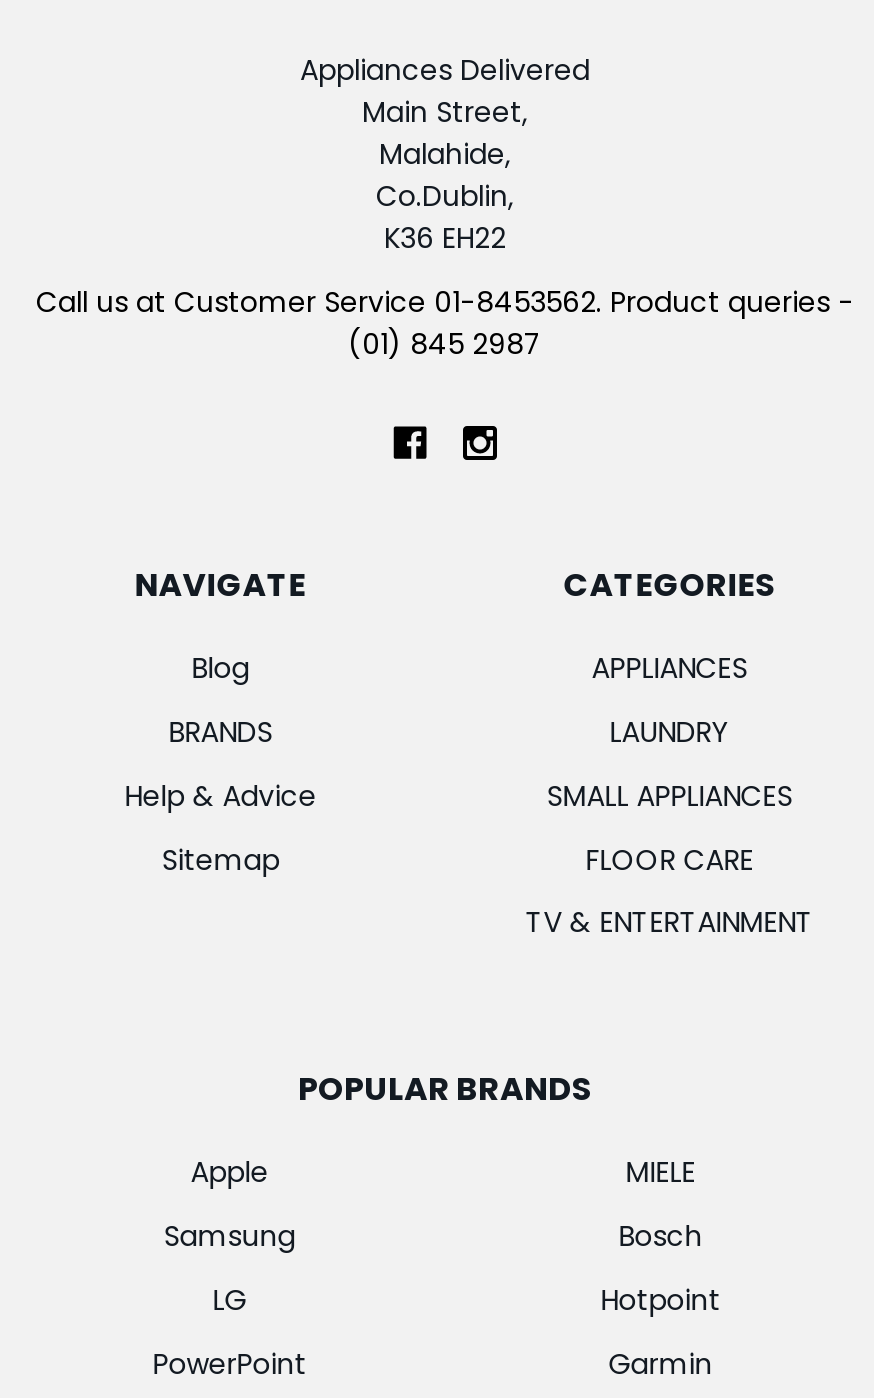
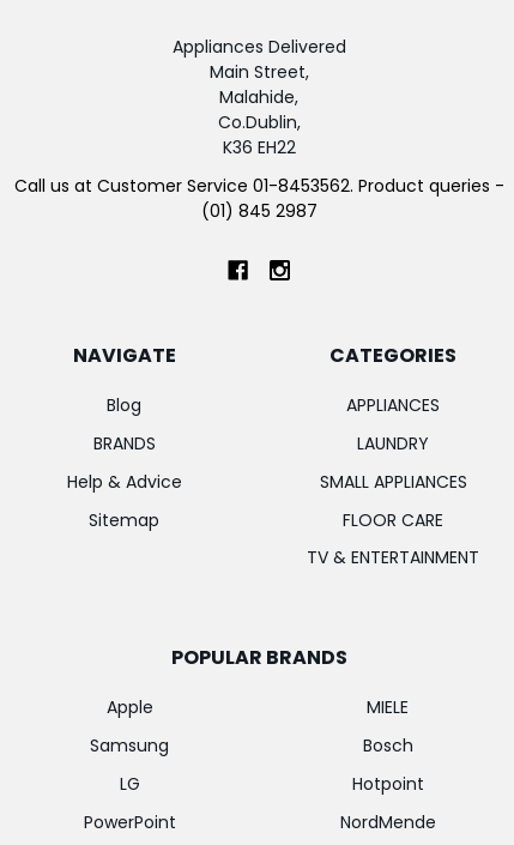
[609,1345,713,1385] Garmin -> [340,811,436,835] NordMende

